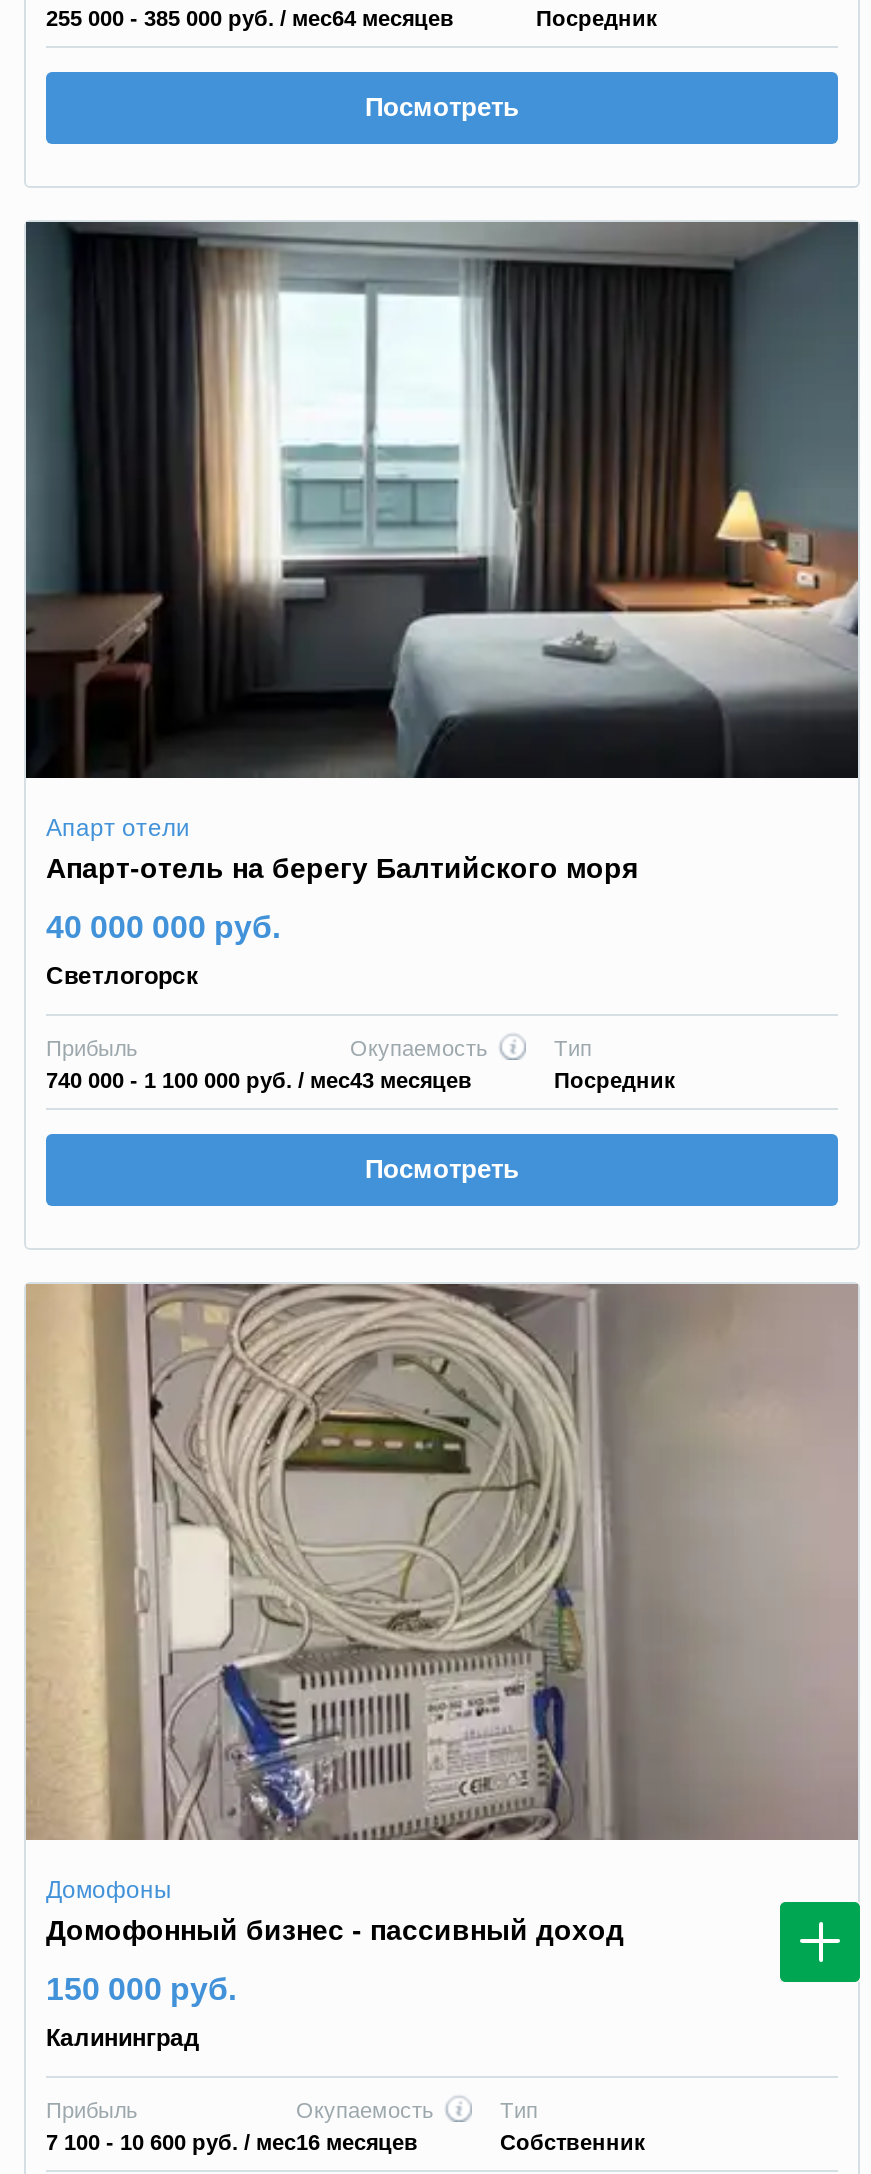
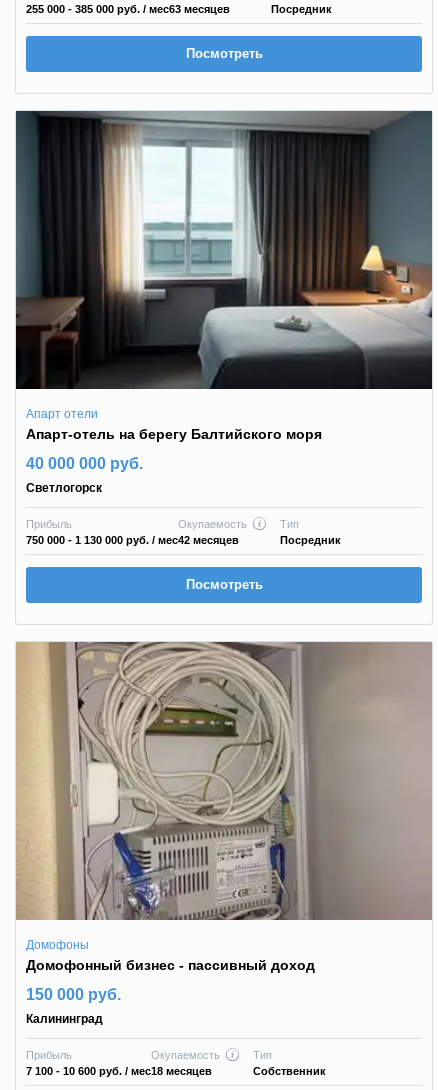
[46,5,454,29] 255 000 - 385 000 руб. / мес 64 месяцев -> [26,2,230,14] 255 000 - 385 000 руб. / мес 63 месяцев
[46,1068,350,1092] 740 000 - 1 100 000 руб. / мес -> [26,534,178,546] 750 000 - 1 130 000 руб. / мес
[350,1068,472,1092] 43 месяцев -> [178,534,239,546] 42 месяцев
[778,1900,862,1984] [image] -> none
[46,2131,418,2155] 7 100 - 10 600 руб. / мес 16 месяцев -> [26,1065,212,1077] 7 100 - 10 600 руб. / мес 18 месяцев

